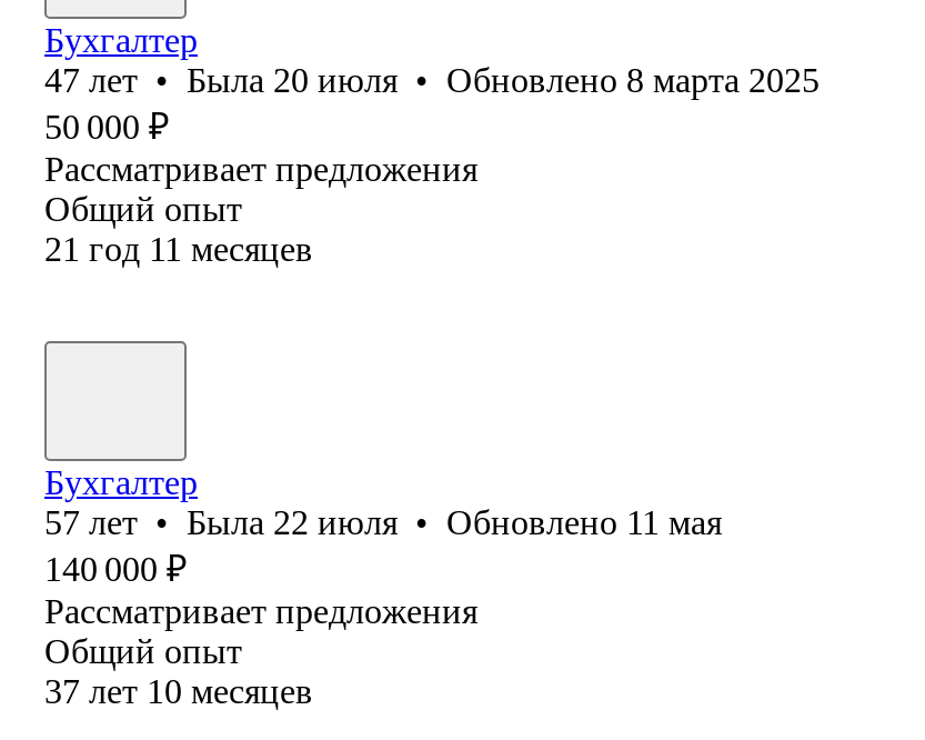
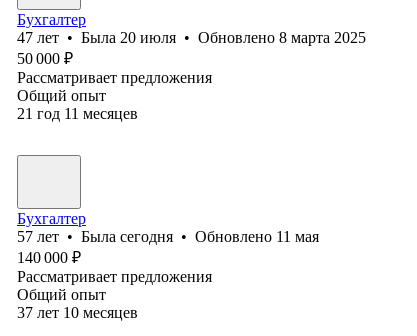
[44,503,722,541] 57 лет • Была 22 июля • Обновлено 11 мая -> [17,228,319,245] 57 лет • Была сегодня • Обновлено 11 мая

